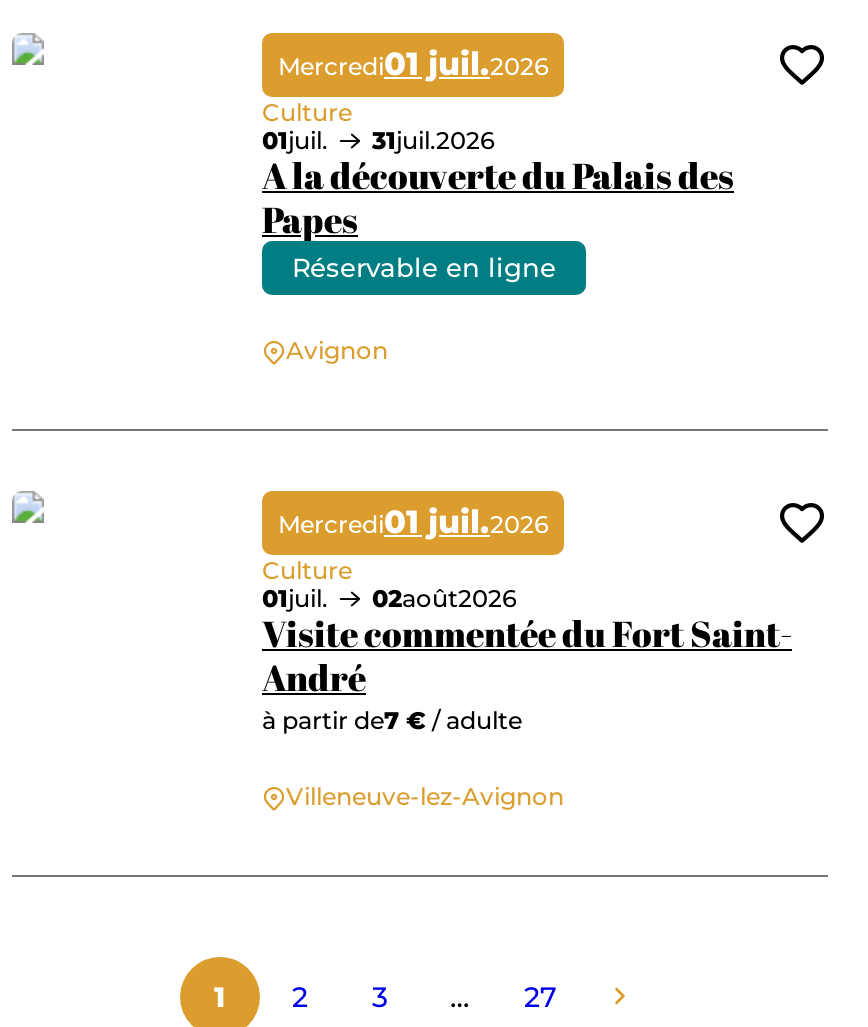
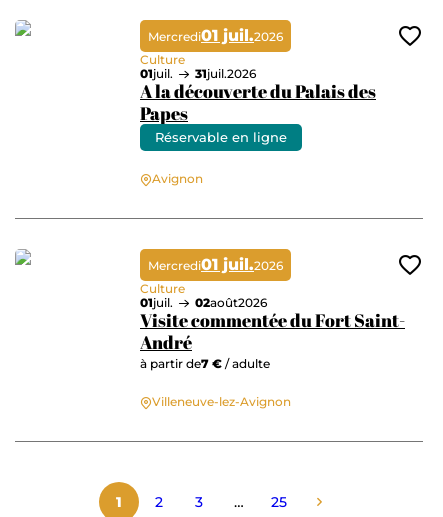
[524,979,556,1015] 27 -> [271,493,287,511] 25

